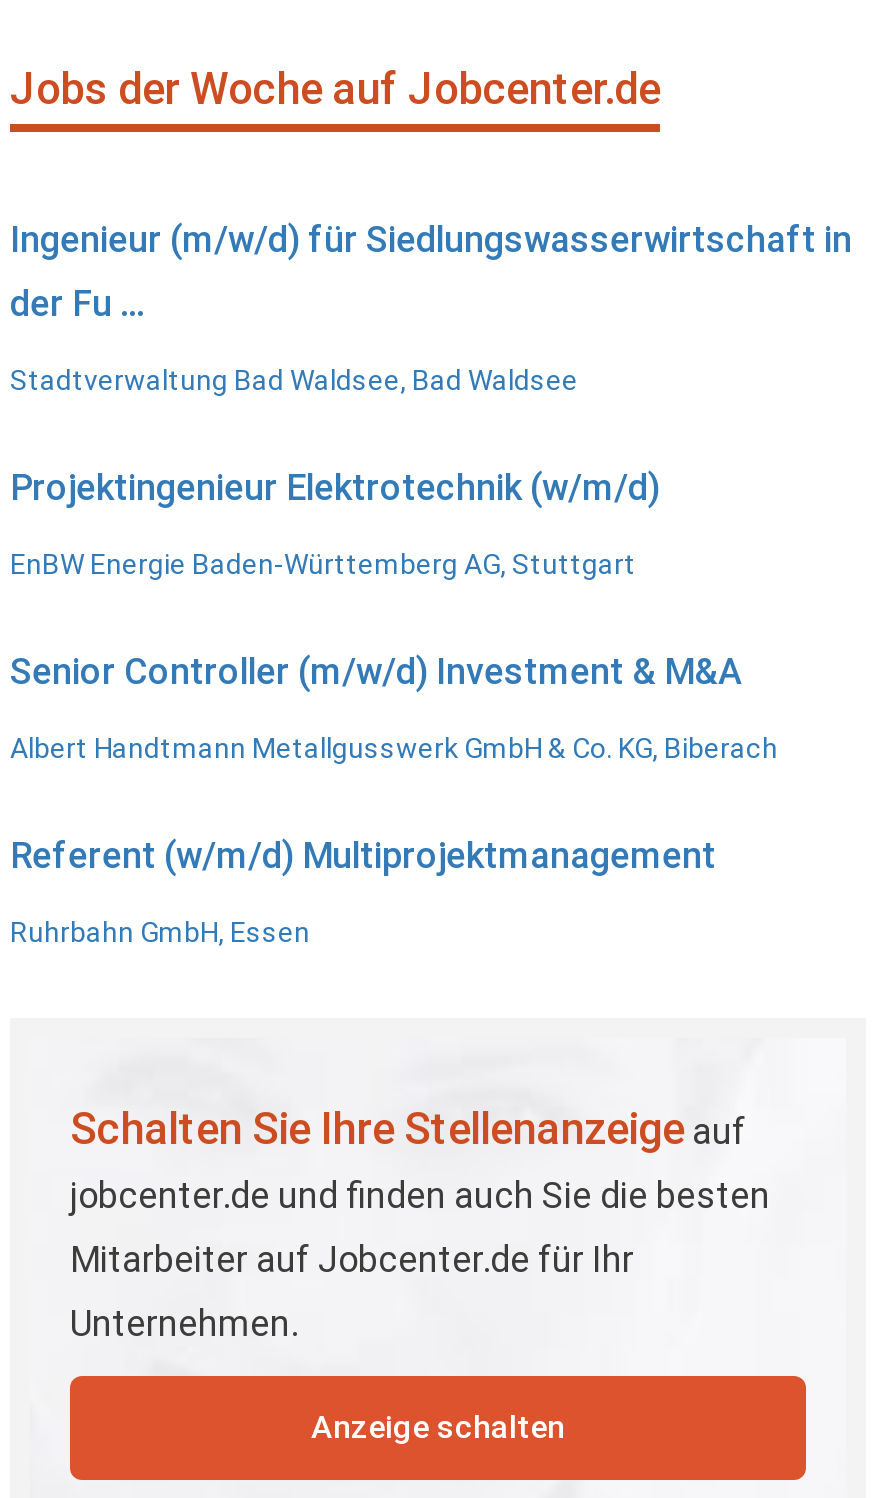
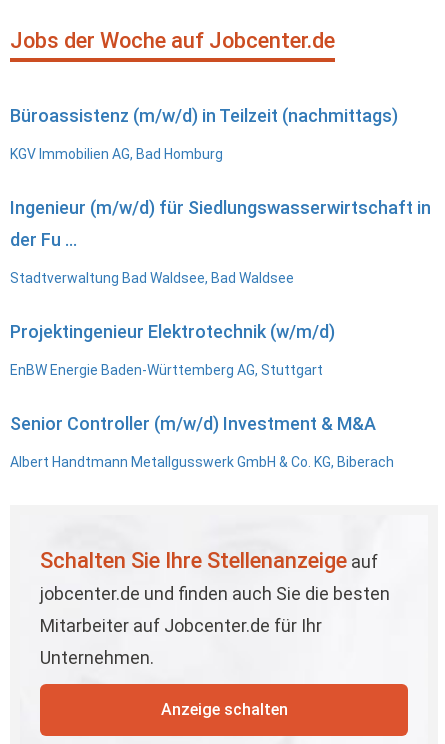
none -> [10,105,398,162] Büroassistenz (m/w/d) in Teilzeit (nachmittags) | KGV Immobilien AG, Bad Homburg
moved [10,218,852,764] -> [10,197,431,470]: Ingenieur (m/w/d) für Siedlungswasserwirtschaft in | der Fu ... | Stadtverwaltung Bad Waldsee, Bad Waldsee | Projektingenieur Elektrotechnik (w/m/d) | EnBW Energie Baden-Württemberg AG, Stuttgart | Senior Controller (m/w/d) Investment & M&A | Albert Handtmann Metallgusswerk GmbH & Co. KG, Biberach
[10,834,716,948] Referent (w/m/d) Multiprojektmanagement | Ruhrbahn GmbH, Essen -> none

